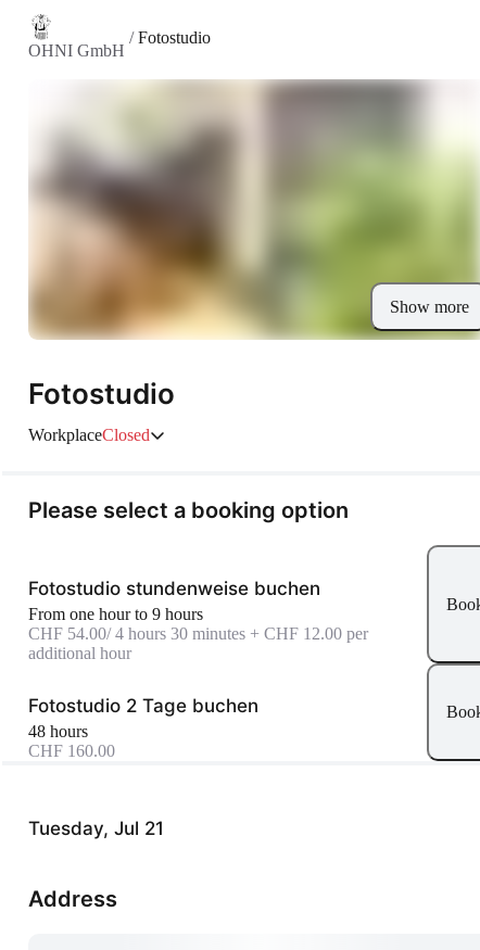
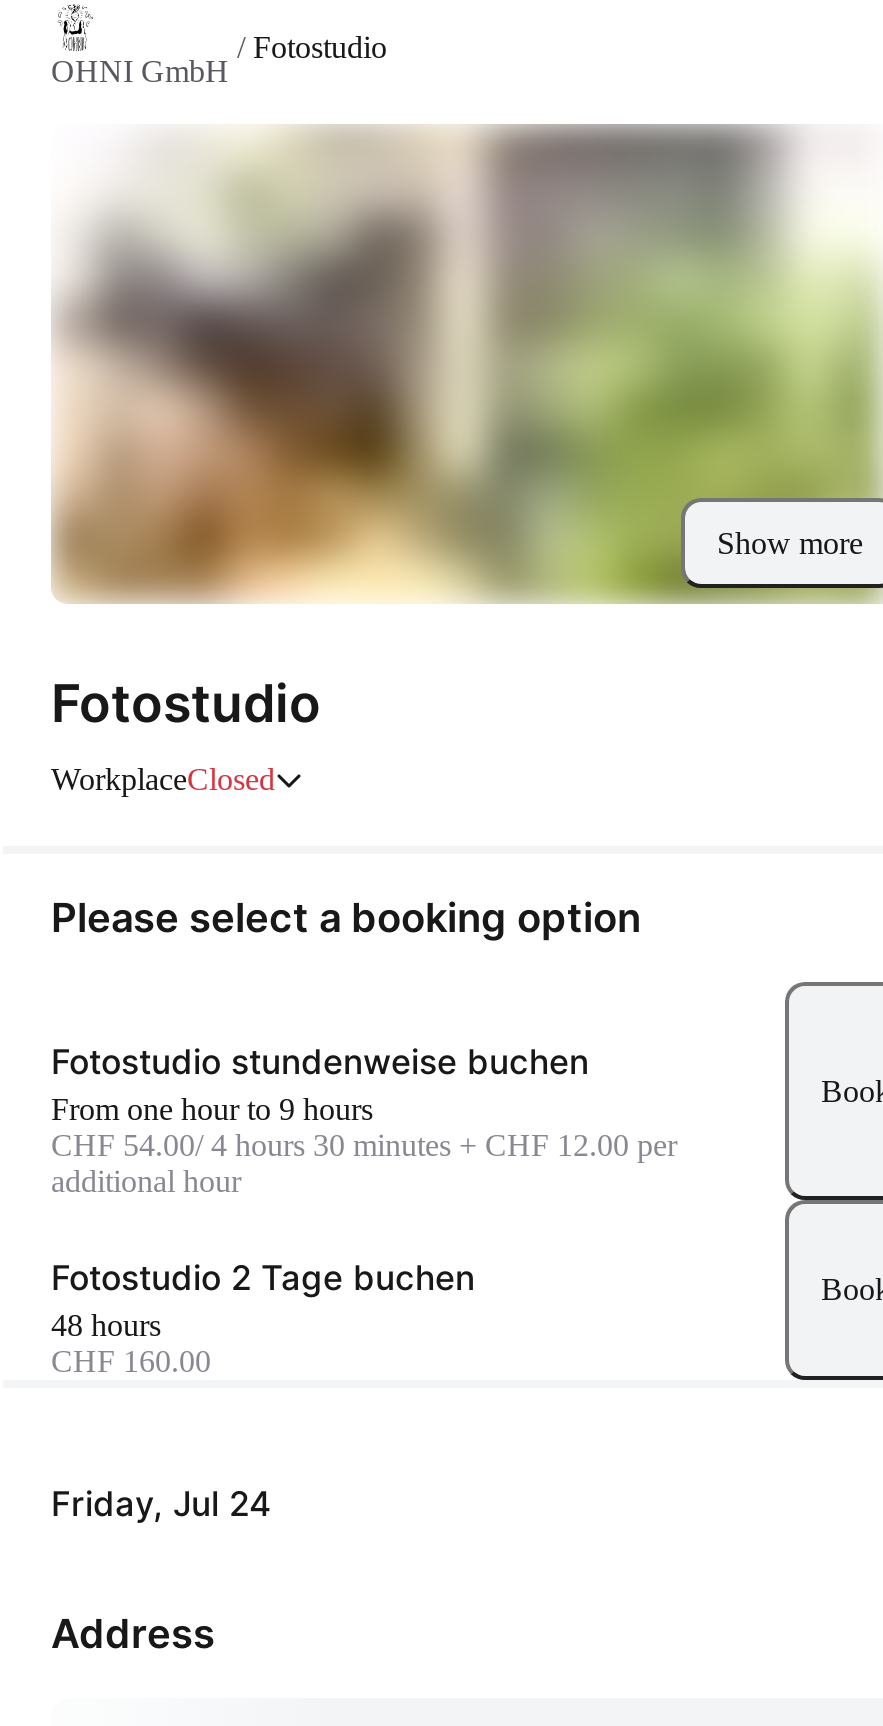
[28,817,164,839] Tuesday, Jul 21 -> [51,1484,271,1524] Friday, Jul 24

